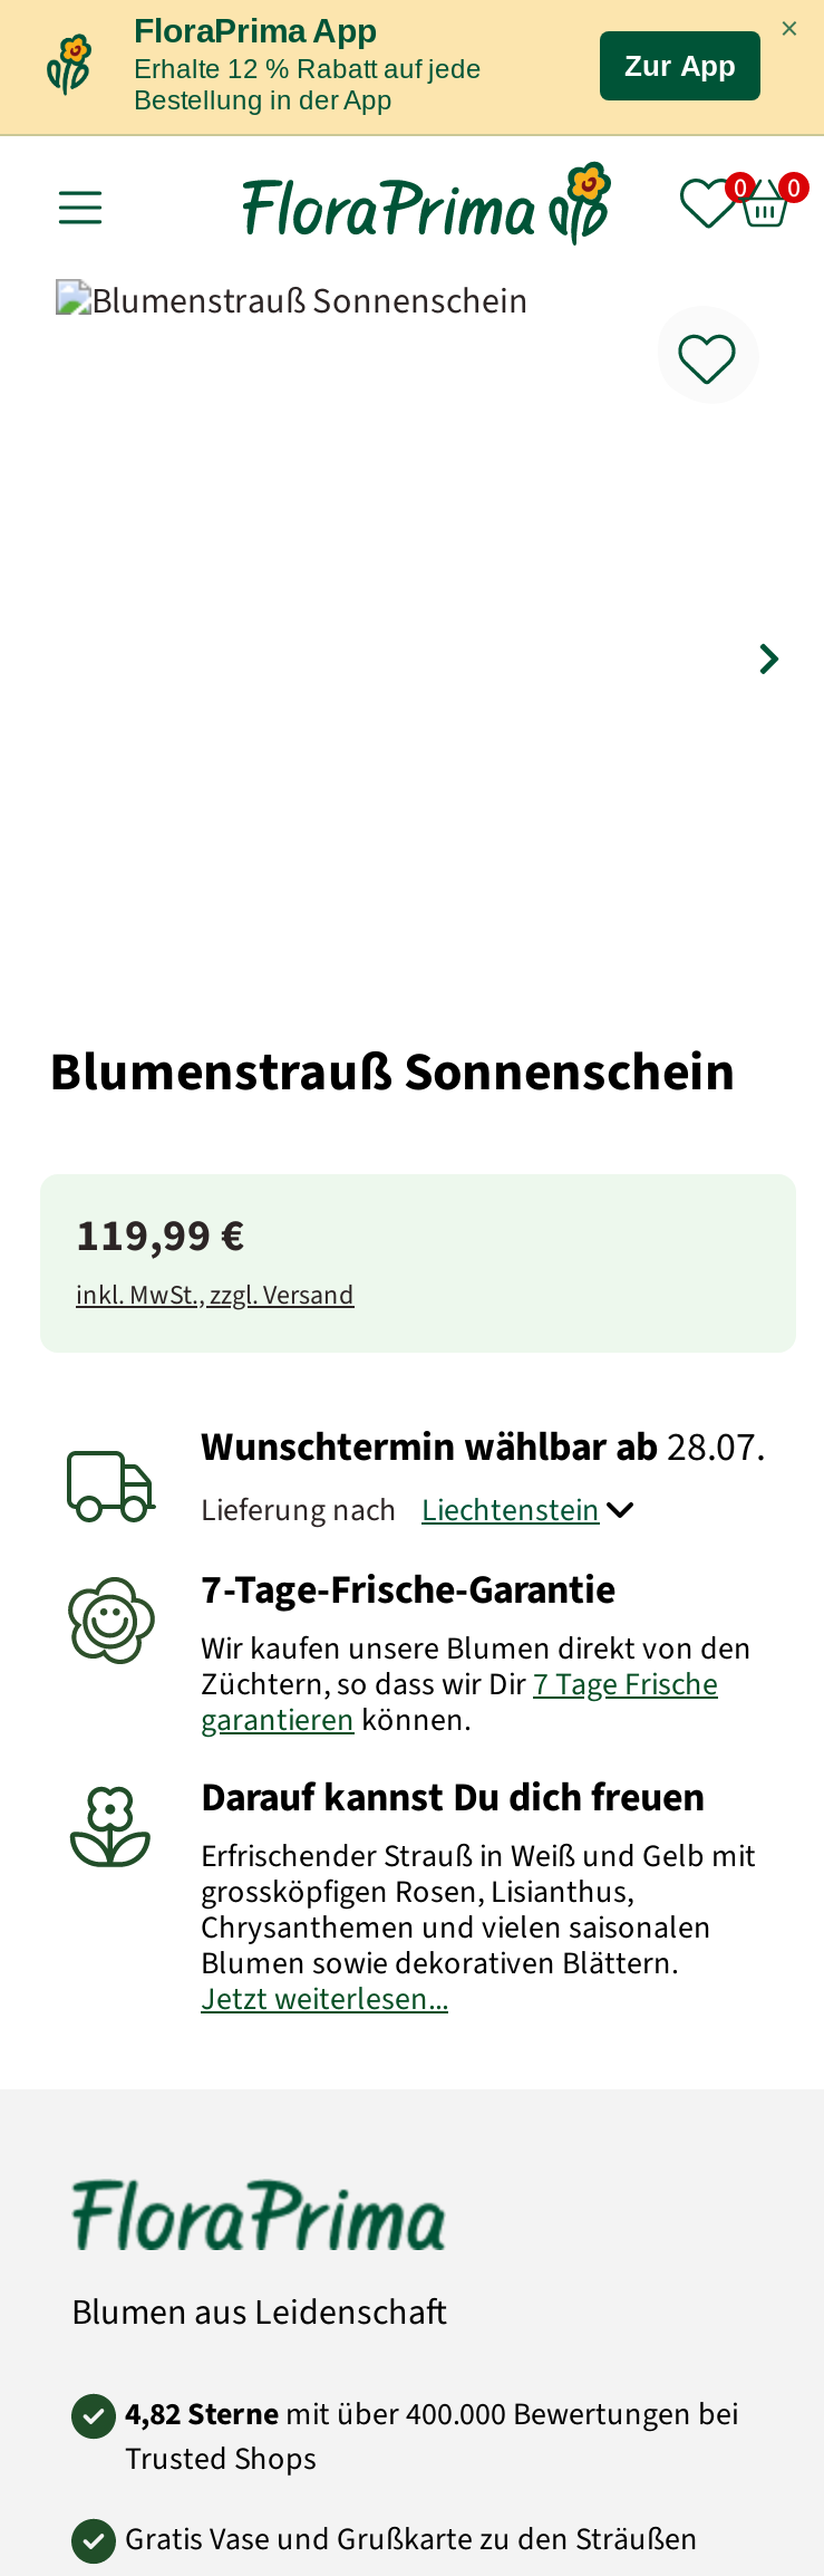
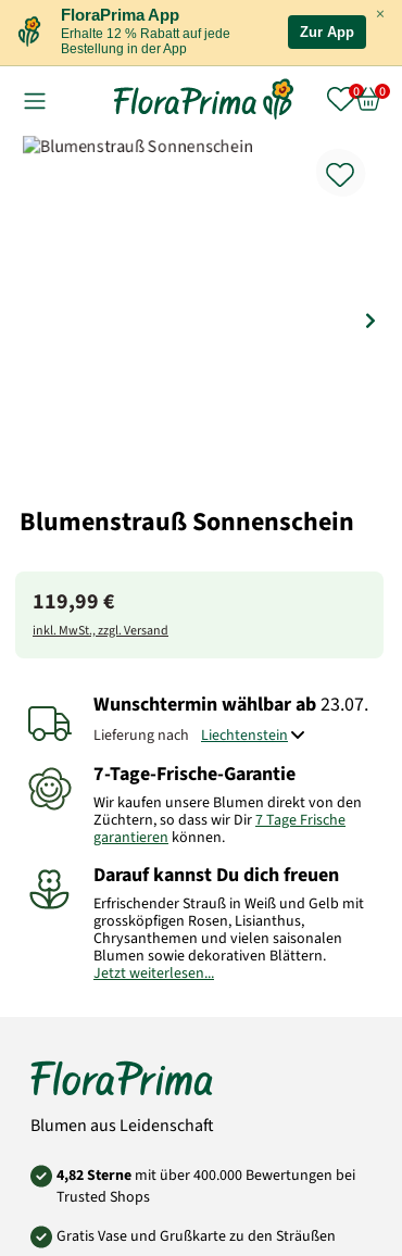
[201,1420,765,1473] Wunschtermin wählbar ab 28.07. -> [93,691,368,717] Wunschtermin wählbar ab 23.07.

